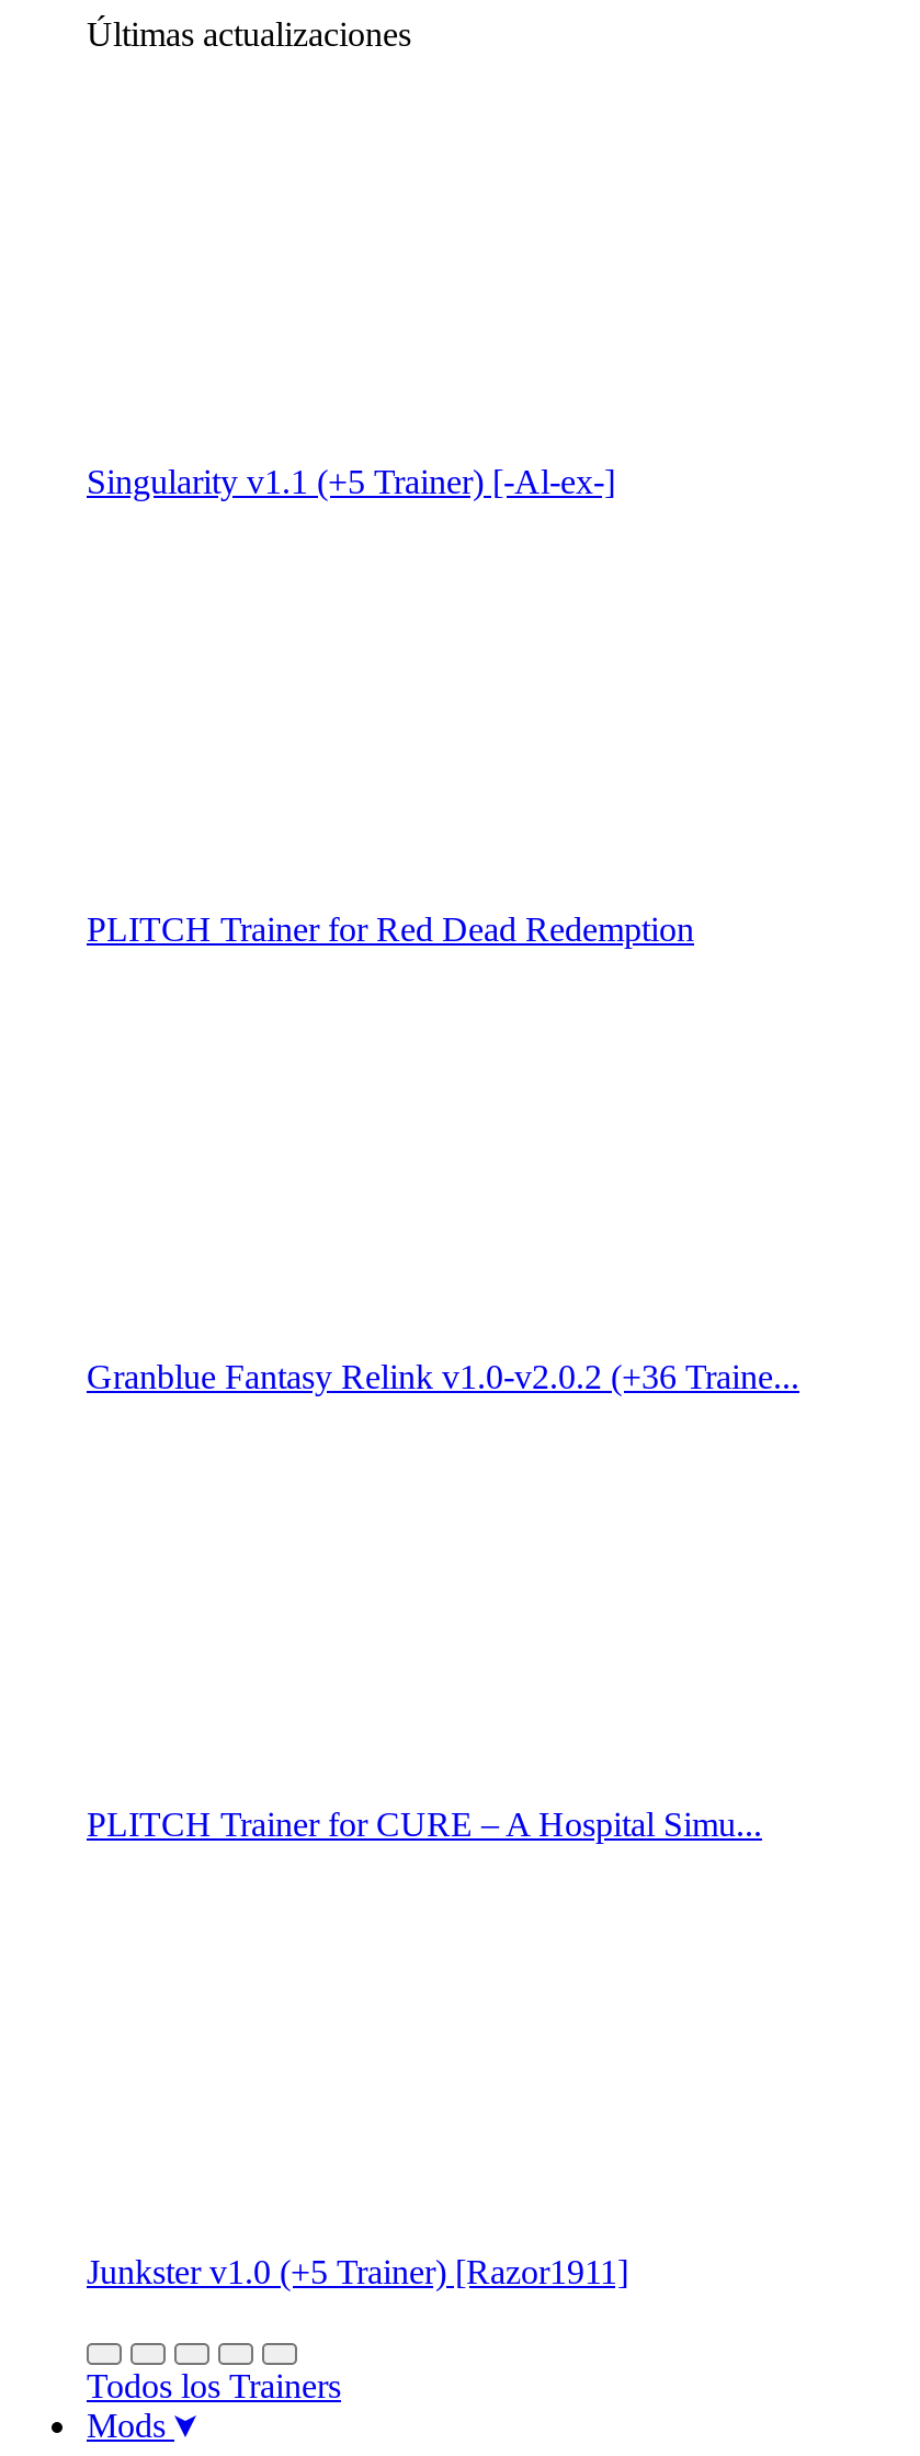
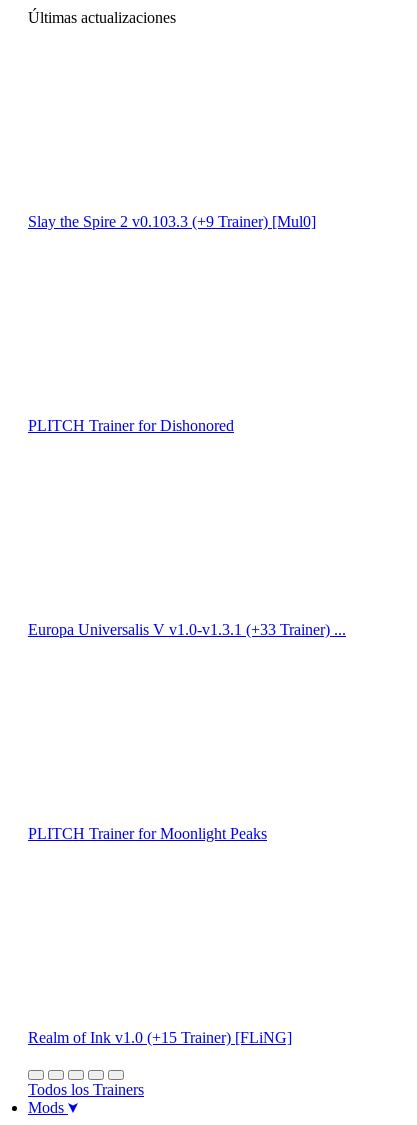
[87,463,615,500] Singularity v1.1 (+5 Trainer) [-Al-ex-] -> [28,213,316,230] Slay the Spire 2 v0.103.3 (+9 Trainer) [Mul0]
[87,910,694,948] PLITCH Trainer for Red Dead Redemption -> [28,417,234,434] PLITCH Trainer for Dishonored
[87,1358,799,1395] Granblue Fantasy Relink v1.0-v2.0.2 (+36 Traine... -> [28,621,346,638] Europa Universalis V v1.0-v1.3.1 (+33 Trainer) ...
[87,1806,762,1843] PLITCH Trainer for CURE – A Hospital Simu... -> [28,825,267,842] PLITCH Trainer for Moonlight Peaks
[87,2253,628,2290] Junkster v1.0 (+5 Trainer) [Razor1911] -> [28,1029,292,1046] Realm of Ink v1.0 (+15 Trainer) [FLiNG]

